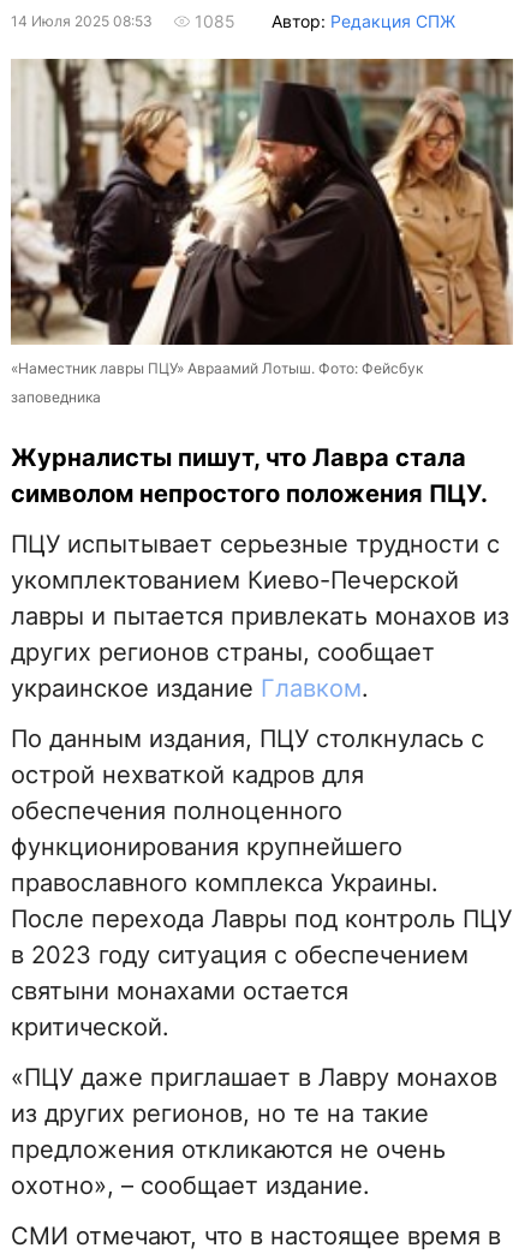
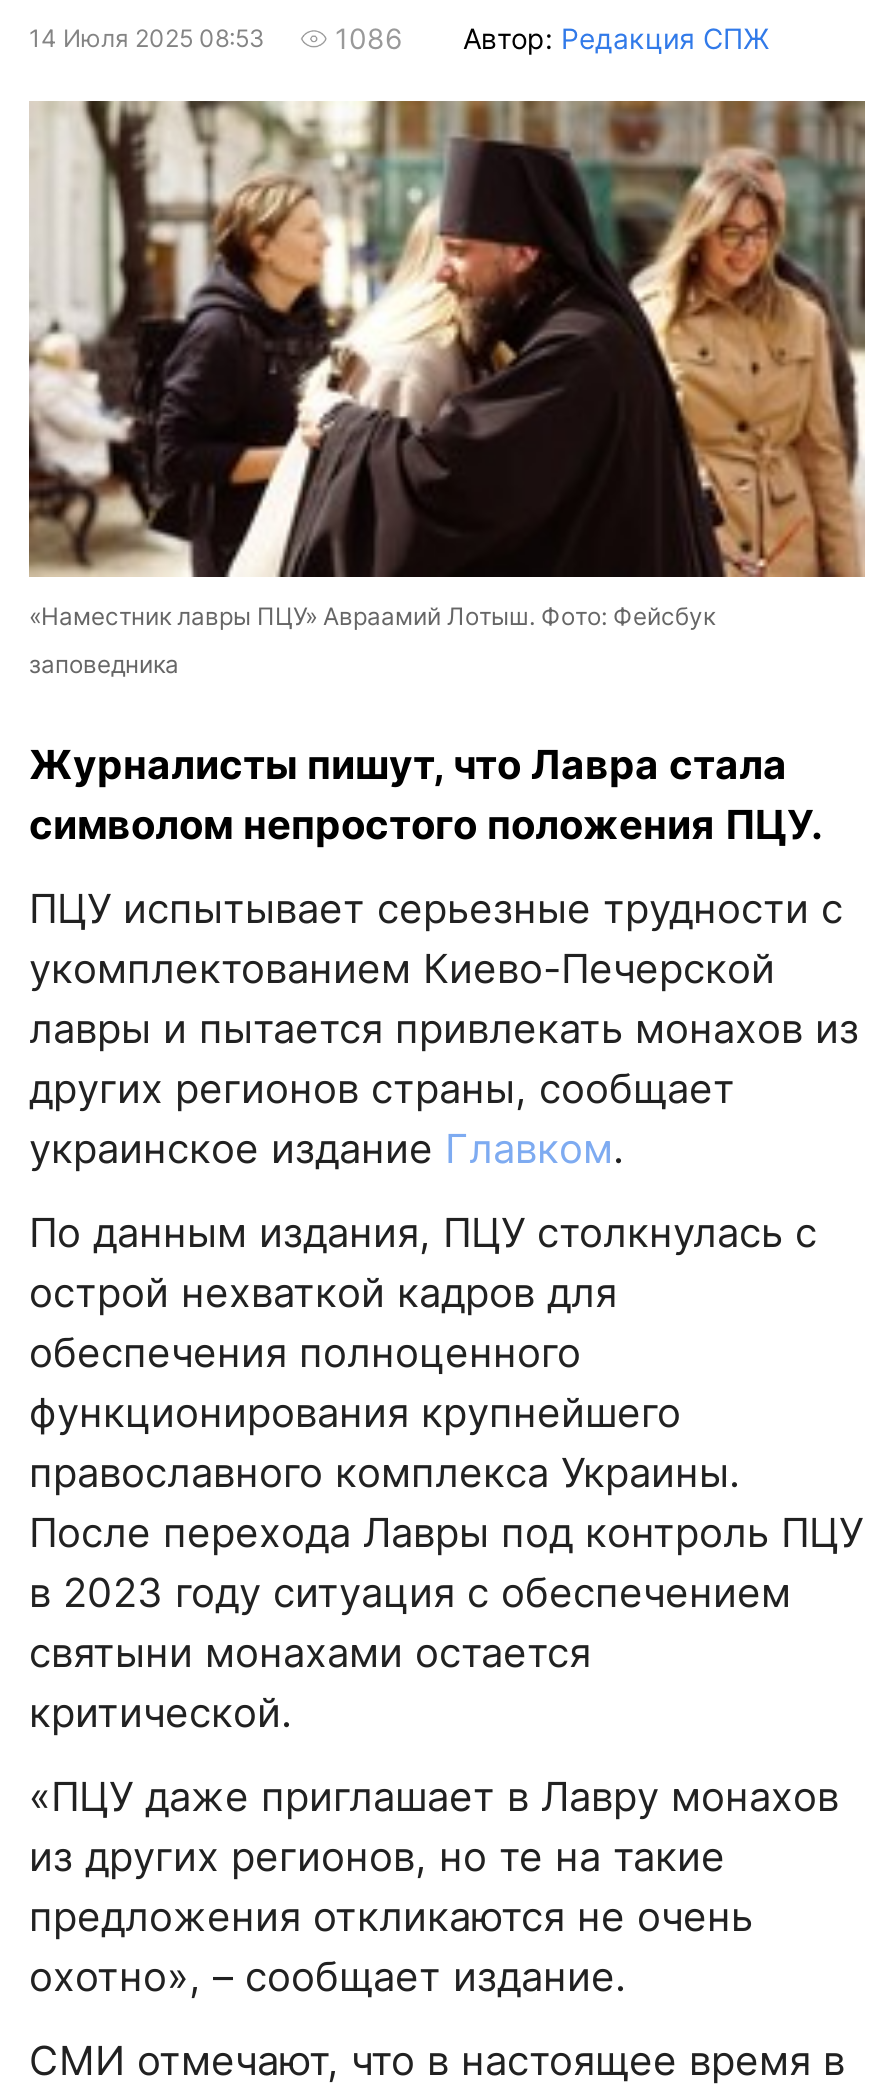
[195,10,455,31] 1085 Автор: Редакция СПЖ -> [335,20,769,55] 1086 Автор: Редакция СПЖ

